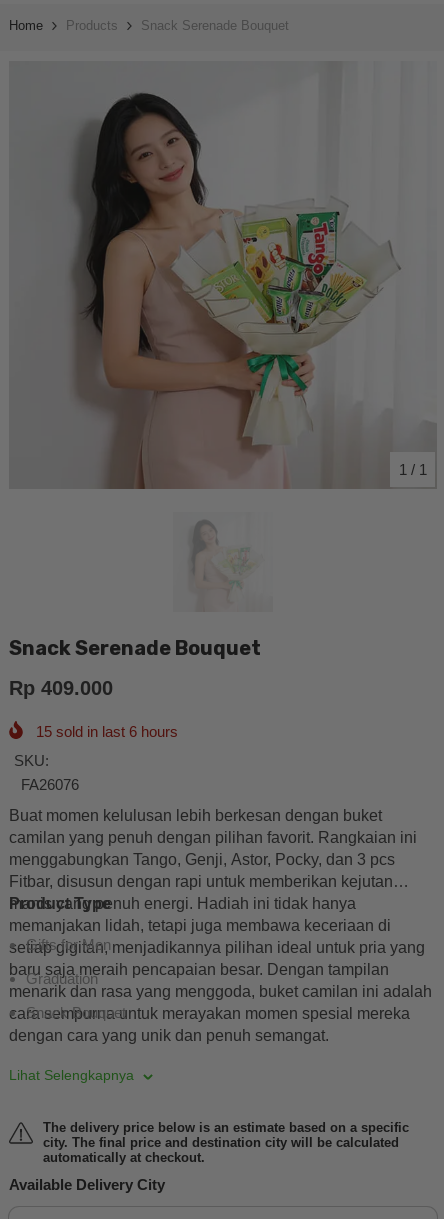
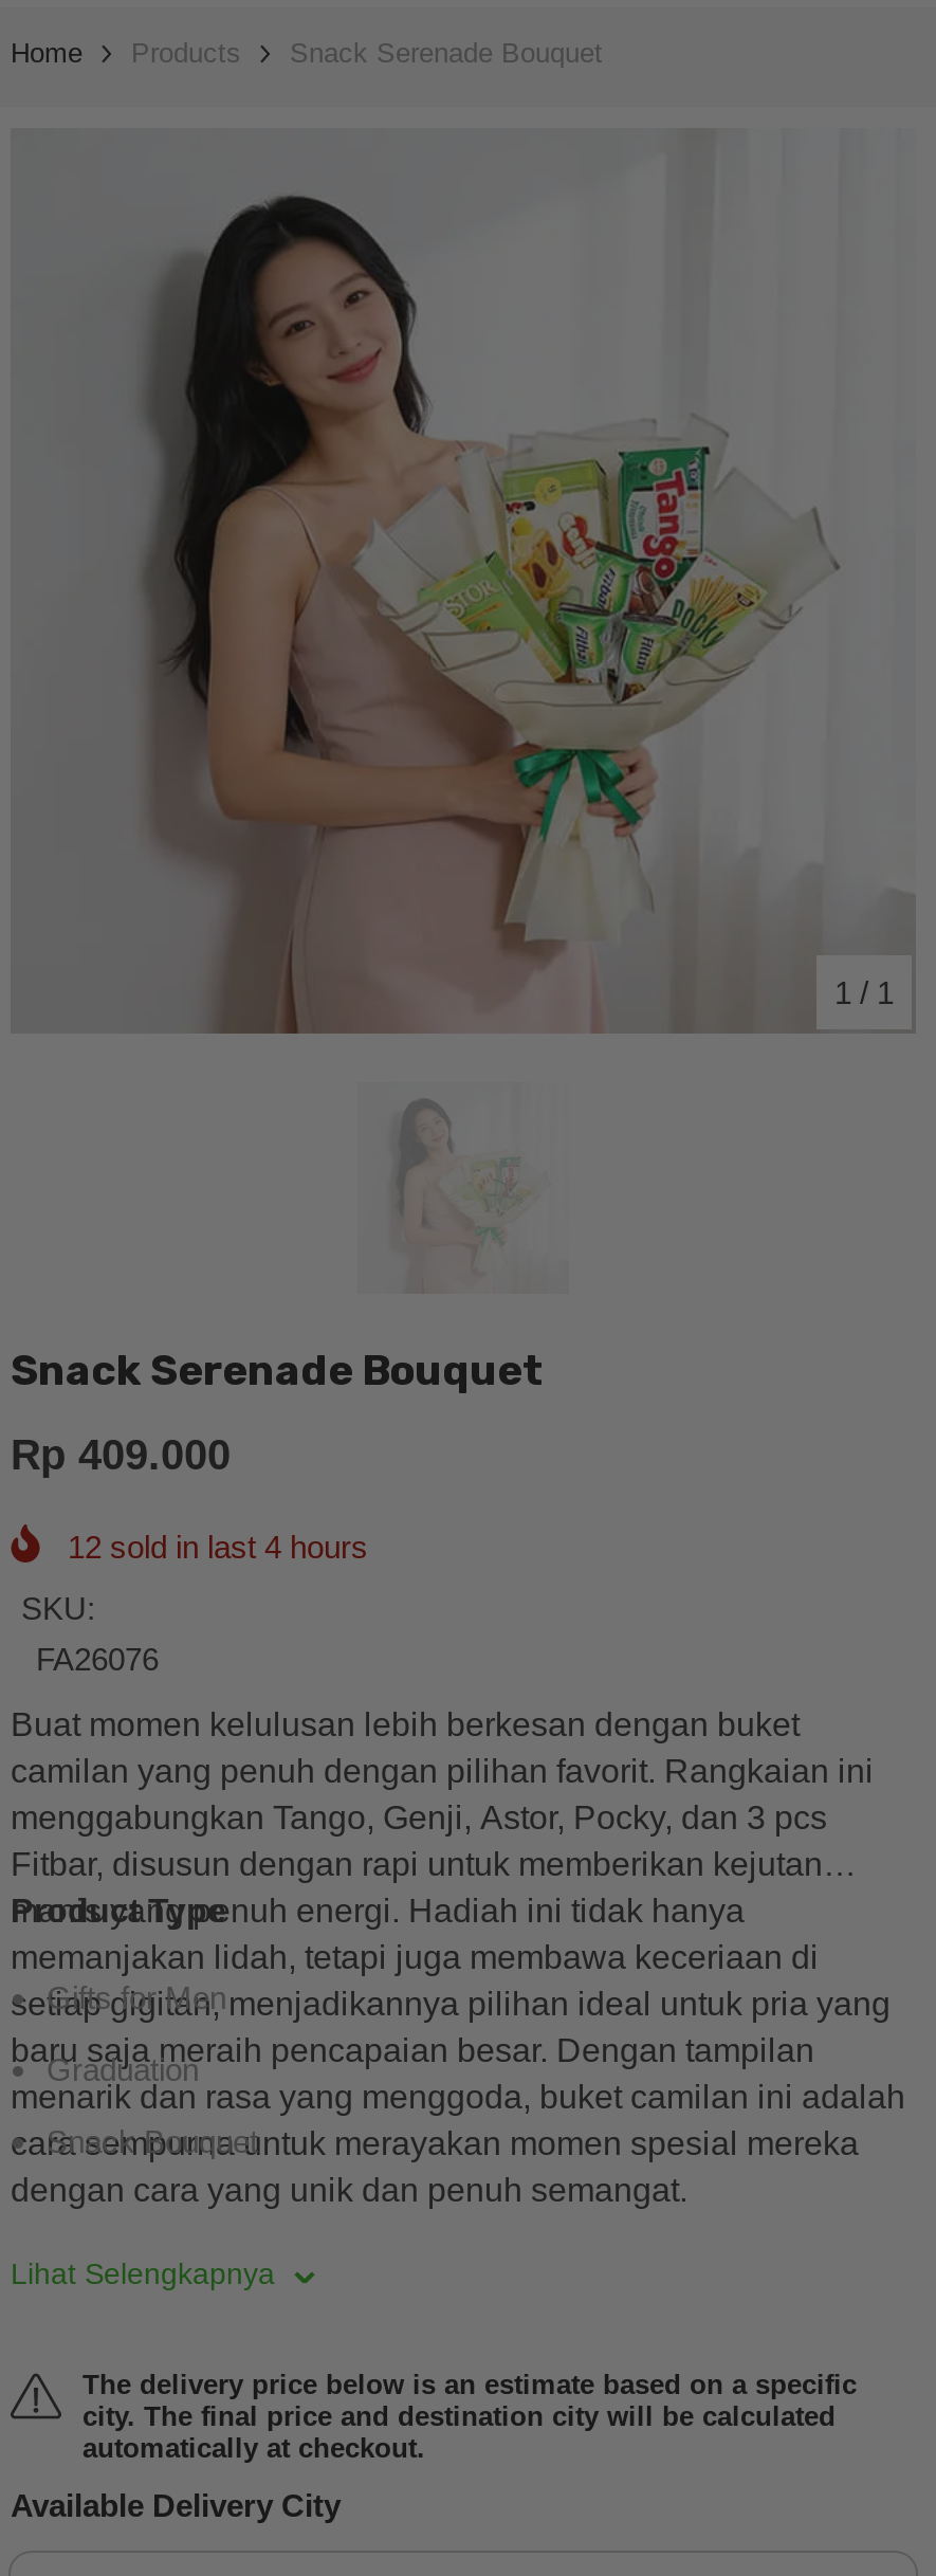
[36,723,178,740] 15 sold in last 6 hours -> [68,1529,368,1565] 12 sold in last 4 hours

